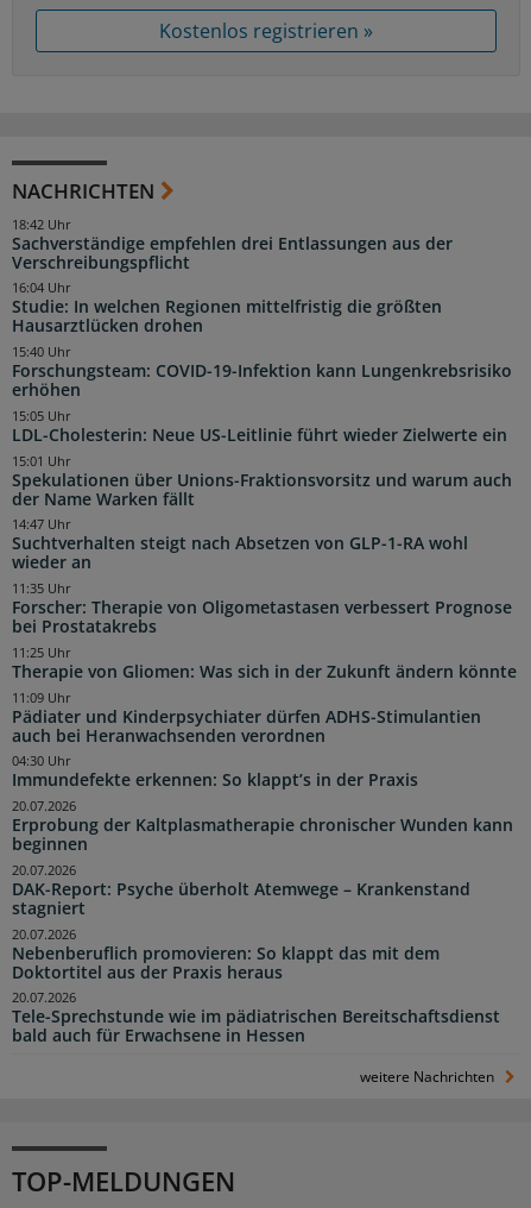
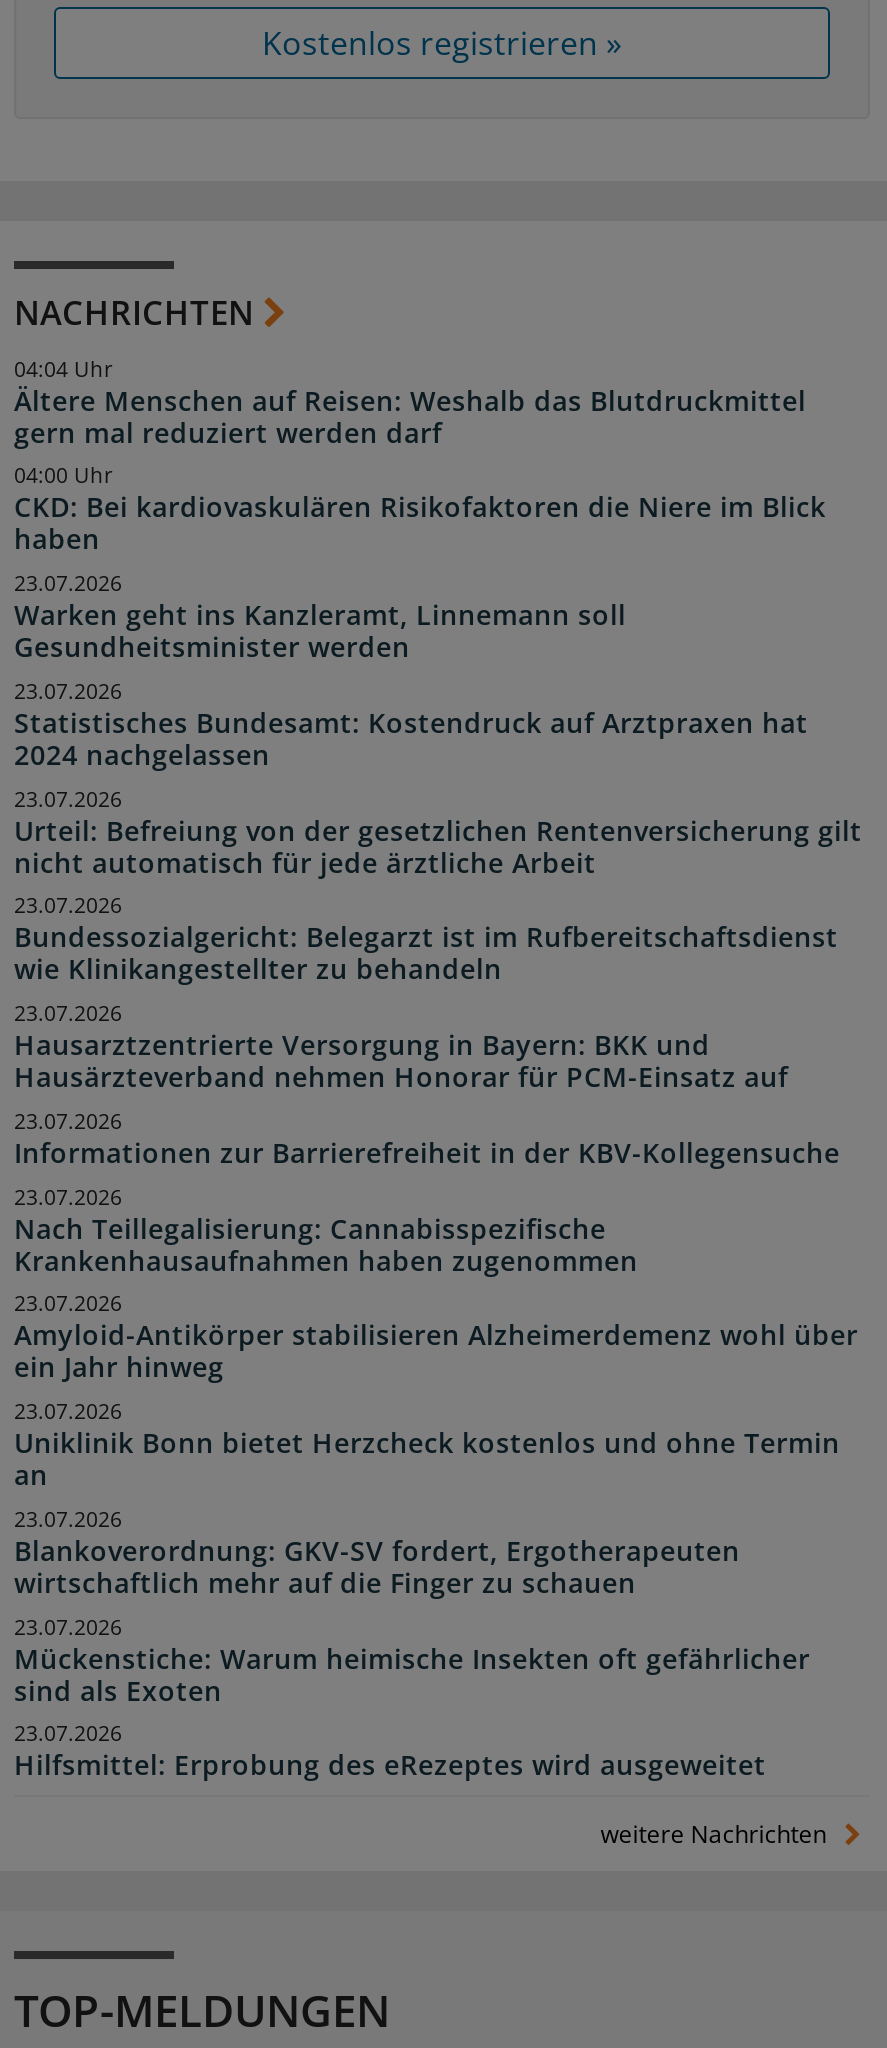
[12,216,71,233] 18:42 Uhr -> [14,354,114,382] 04:04 Uhr
[12,233,453,273] Sachverständige empfehlen drei Entlassungen aus der | Verschreibungspflicht -> [14,382,806,450] Ältere Menschen auf Reisen: Weshalb das Blutdruckmittel | gern mal reduziert werden darf
[12,280,71,296] 16:04 Uhr -> [14,462,114,490] 04:00 Uhr
[12,296,442,337] Studie: In welchen Regionen mittelfristig die größten | Hausarztlücken drohen -> [14,490,826,558] CKD: Bei kardiovaskulären Risikofaktoren die Niere im Blick | haben
[12,344,71,360] 15:40 Uhr -> [14,569,122,597] 23.07.2026
[12,360,512,401] Forschungsteam: COVID-19-Infektion kann Lungenkrebsrisiko | erhöhen -> [14,597,626,665] Warken geht ins Kanzleramt, Linnemann soll | Gesundheitsminister werden
[12,408,71,424] 15:05 Uhr -> [14,677,122,705] 23.07.2026
[12,424,507,446] LDL-Cholesterin: Neue US-Leitlinie führt wieder Zielwerte ein -> [14,705,808,773] Statistisches Bundesamt: Kostendruck auf Arztpraxen hat | 2024 nachgelassen
[12,453,71,469] 15:01 Uhr -> [14,784,122,812] 23.07.2026
[12,469,512,510] Spekulationen über Unions-Fraktionsvorsitz und warum auch | der Name Warken fällt -> [14,812,862,880] Urteil: Befreiung von der gesetzlichen Rentenversicherung gilt | nicht automatisch für jede ärztliche Arbeit
[12,516,71,533] 14:47 Uhr -> [14,892,122,920] 23.07.2026
[12,533,468,573] Suchtverhalten steigt nach Absetzen von GLP-1-RA wohl | wieder an -> [14,920,838,988] Bundessozialgericht: Belegarzt ist im Rufbereitschaftsdienst | wie Klinikangestellter zu behandeln
[12,580,71,597] 11:35 Uhr -> [14,999,122,1027] 23.07.2026
[12,597,512,637] Forscher: Therapie von Oligometastasen verbessert Prognose | bei Prostatakrebs -> [14,1027,788,1095] Hausarztzentrierte Versorgung in Bayern: BKK und | Hausärzteverband nehmen Honorar für PCM-Einsatz auf
[12,644,71,661] 11:25 Uhr -> [14,1107,122,1135] 23.07.2026
[12,661,517,682] Therapie von Gliomen: Was sich in der Zukunft ändern könnte -> [14,1135,840,1171] Informationen zur Barrierefreiheit in der KBV-Kollegensuche
[12,689,71,706] 11:09 Uhr -> [14,1182,122,1210] 23.07.2026
[12,706,481,746] Pädiater und Kinderpsychiater dürfen ADHS-Stimulantien | auch bei Heranwachsenden verordnen -> [14,1210,638,1278] Nach Teillegalisierung: Cannabisspezifische | Krankenhausaufnahmen haben zugenommen
[12,753,71,770] 04:30 Uhr -> [14,1290,122,1318] 23.07.2026
[12,770,418,791] Immundefekte erkennen: So klappt’s in der Praxis -> [14,1318,858,1386] Amyloid-Antikörper stabilisieren Alzheimerdemenz wohl über | ein Jahr hinweg
[12,798,76,815] 20.07.2026 -> [14,1397,122,1425] 23.07.2026
[12,815,513,855] Erprobung der Kaltplasmatherapie chronischer Wunden kann | beginnen -> [14,1425,840,1493] Uniklinik Bonn bietet Herzcheck kostenlos und ohne Termin | an
[12,862,76,878] 20.07.2026 -> [14,1505,122,1533] 23.07.2026
[12,878,470,919] DAK-Report: Psyche überholt Atemwege – Krankenstand | stagniert -> [14,1533,740,1601] Blankoverordnung: GKV-SV fordert, Ergotherapeuten | wirtschaftlich mehr auf die Finger zu schauen
[12,926,76,942] 20.07.2026 -> [14,1612,122,1640] 23.07.2026
[12,942,440,983] Nebenberuflich promovieren: So klappt das mit dem | Doktortitel aus der Praxis heraus -> [14,1640,810,1708] Mückenstiche: Warum heimische Insekten oft gefährlicher | sind als Exoten
[12,990,76,1006] 20.07.2026 -> [14,1720,122,1748] 23.07.2026
[12,1006,500,1047] Tele-Sprechstunde wie im pädiatrischen Bereitschaftsdienst | bald auch für Erwachsene in Hessen -> [14,1748,766,1784] Hilfsmittel: Erprobung des eRezeptes wird ausgeweitet

